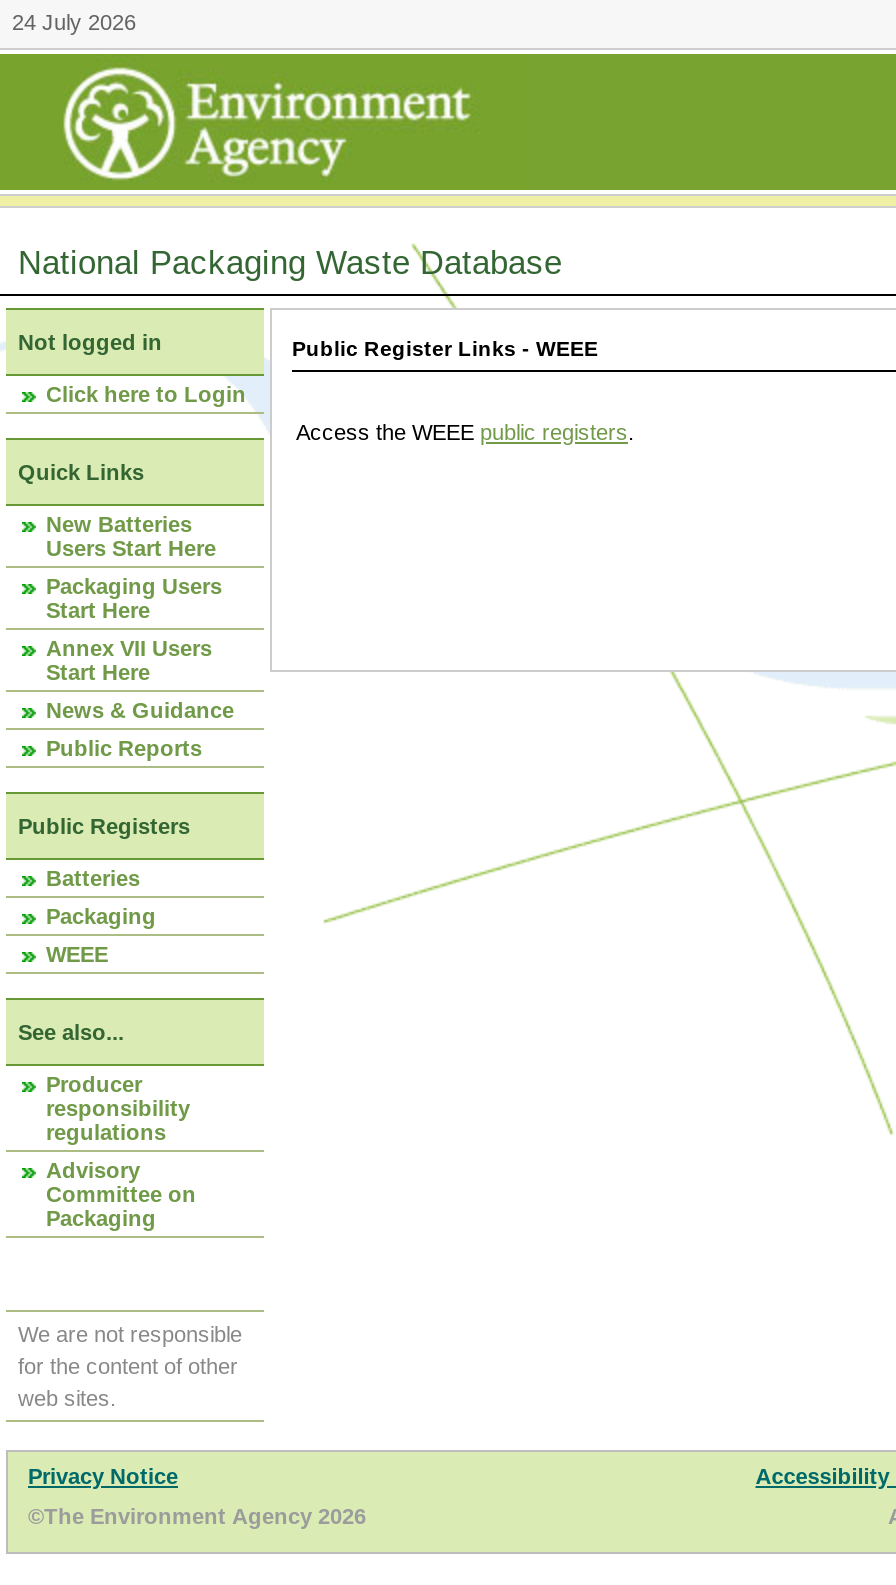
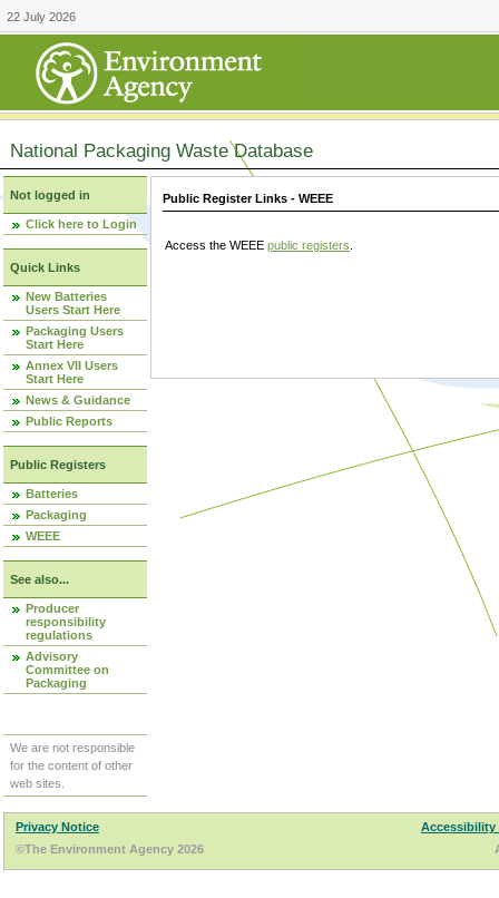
[12,10,136,34] 24 July 2026 -> [7,10,76,23] 22 July 2026

